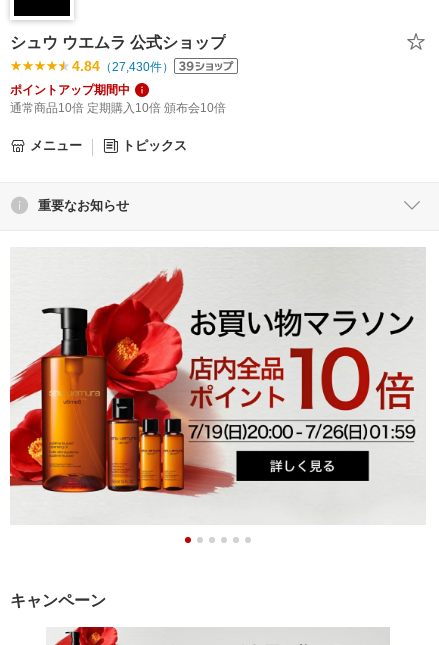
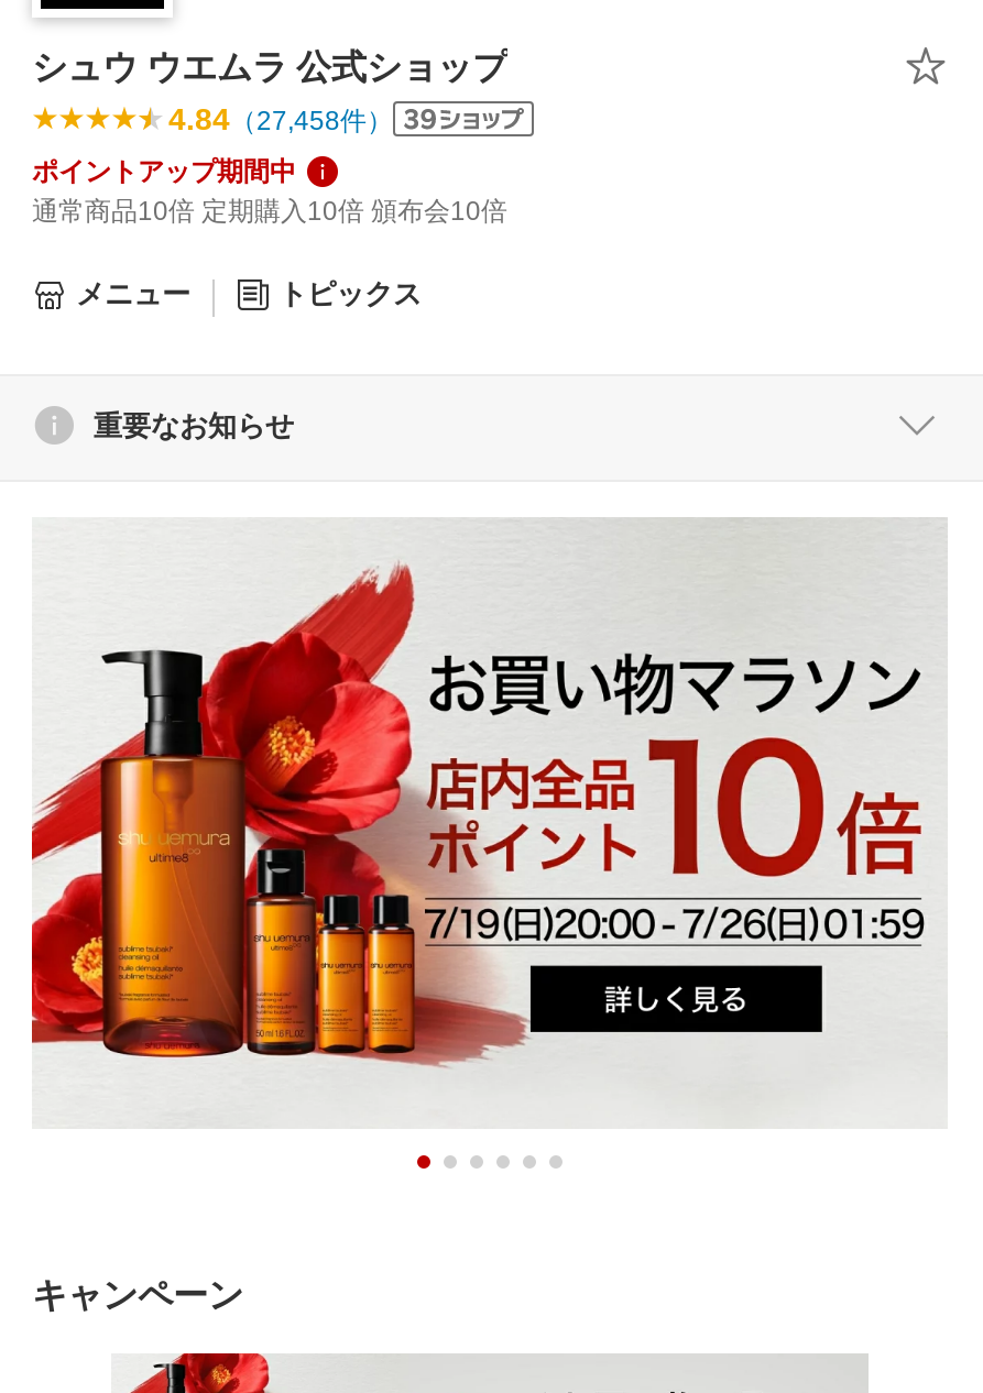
[72,58,174,74] 4.84（27,430件） -> [168,101,393,137] 4.84（27,458件）

